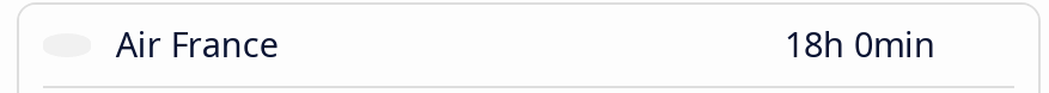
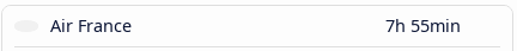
[785,22,945,67] 18h 0min -> [385,14,466,37] 7h 55min

